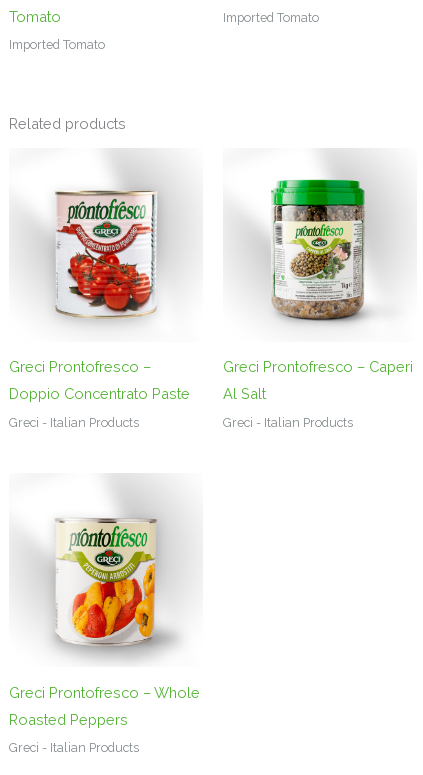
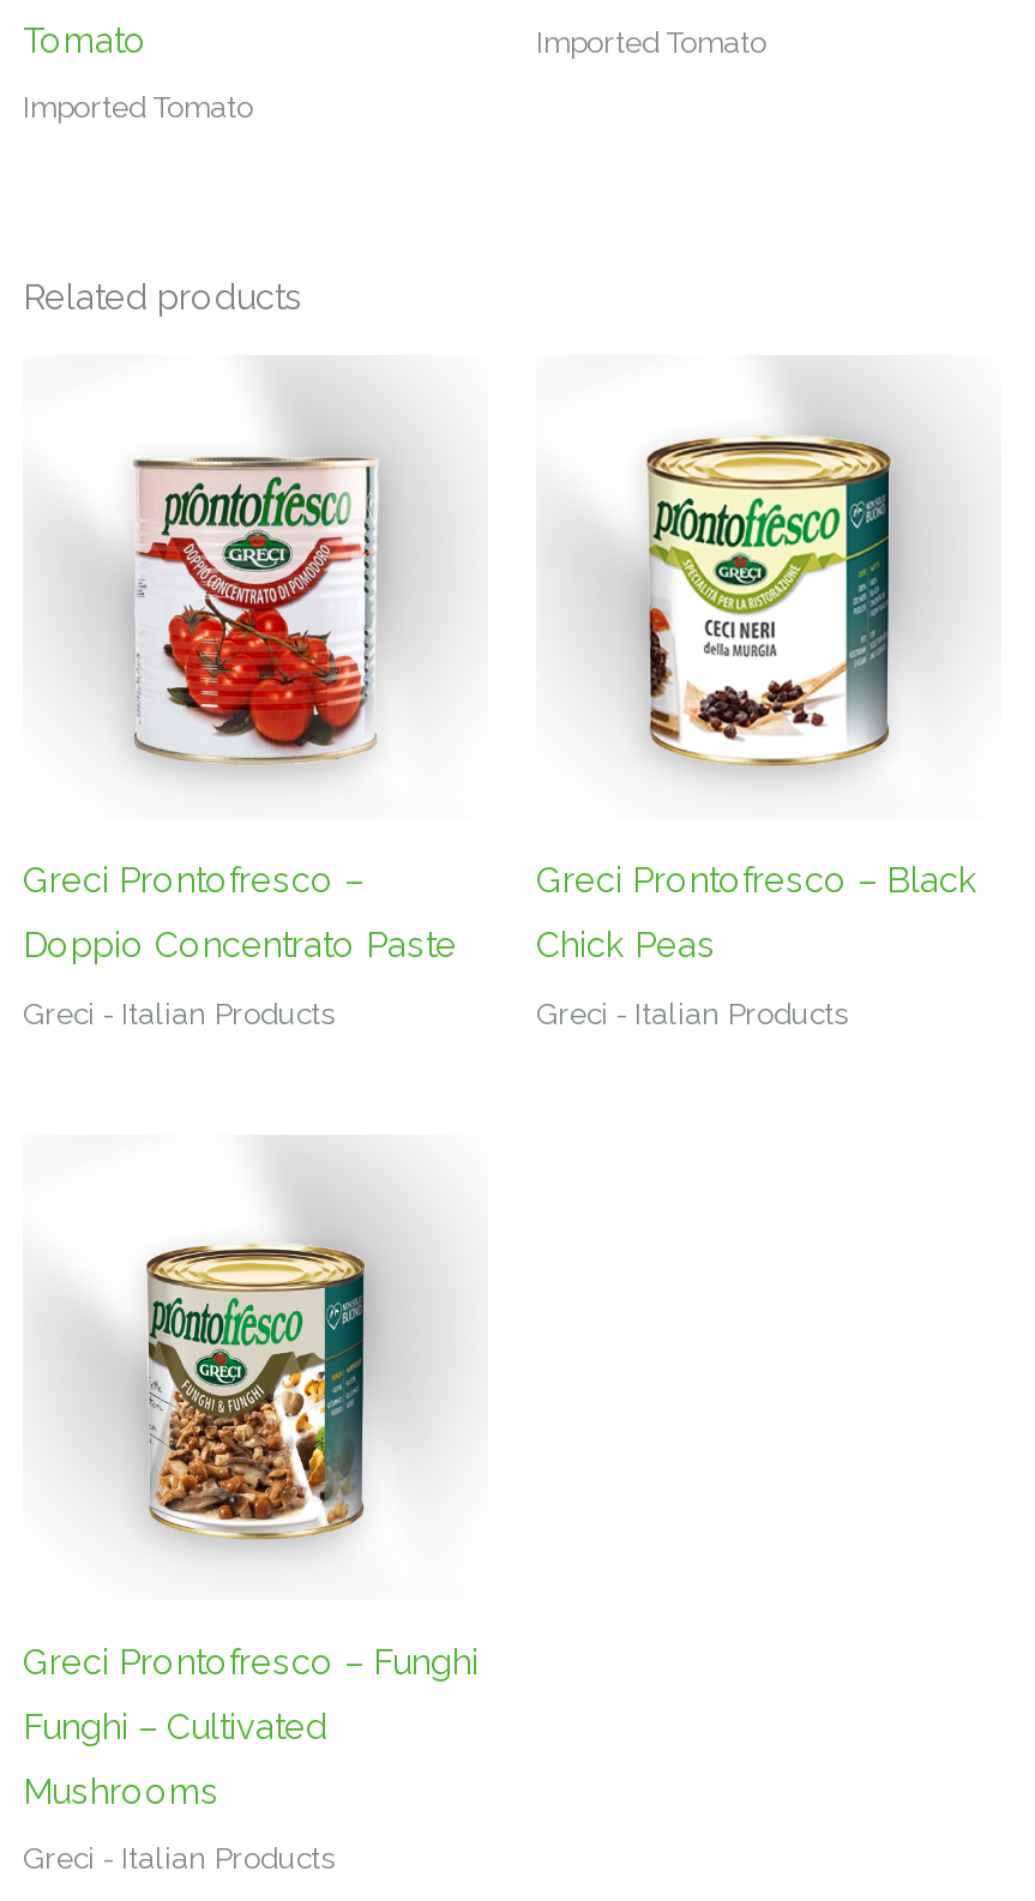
[223,179,413,375] [image] | Greci Prontofresco – Caperi -> [536,432,977,900] [image] | Greci Prontofresco – Black
[223,385,266,402] Al Salt -> [536,924,716,965] Chick Peas
[9,518,200,728] [image] | Greci Prontofresco – Whole | Roasted Peppers -> [23,1245,479,1811] [image] | Greci Prontofresco – Funghi | Funghi – Cultivated | Mushrooms

